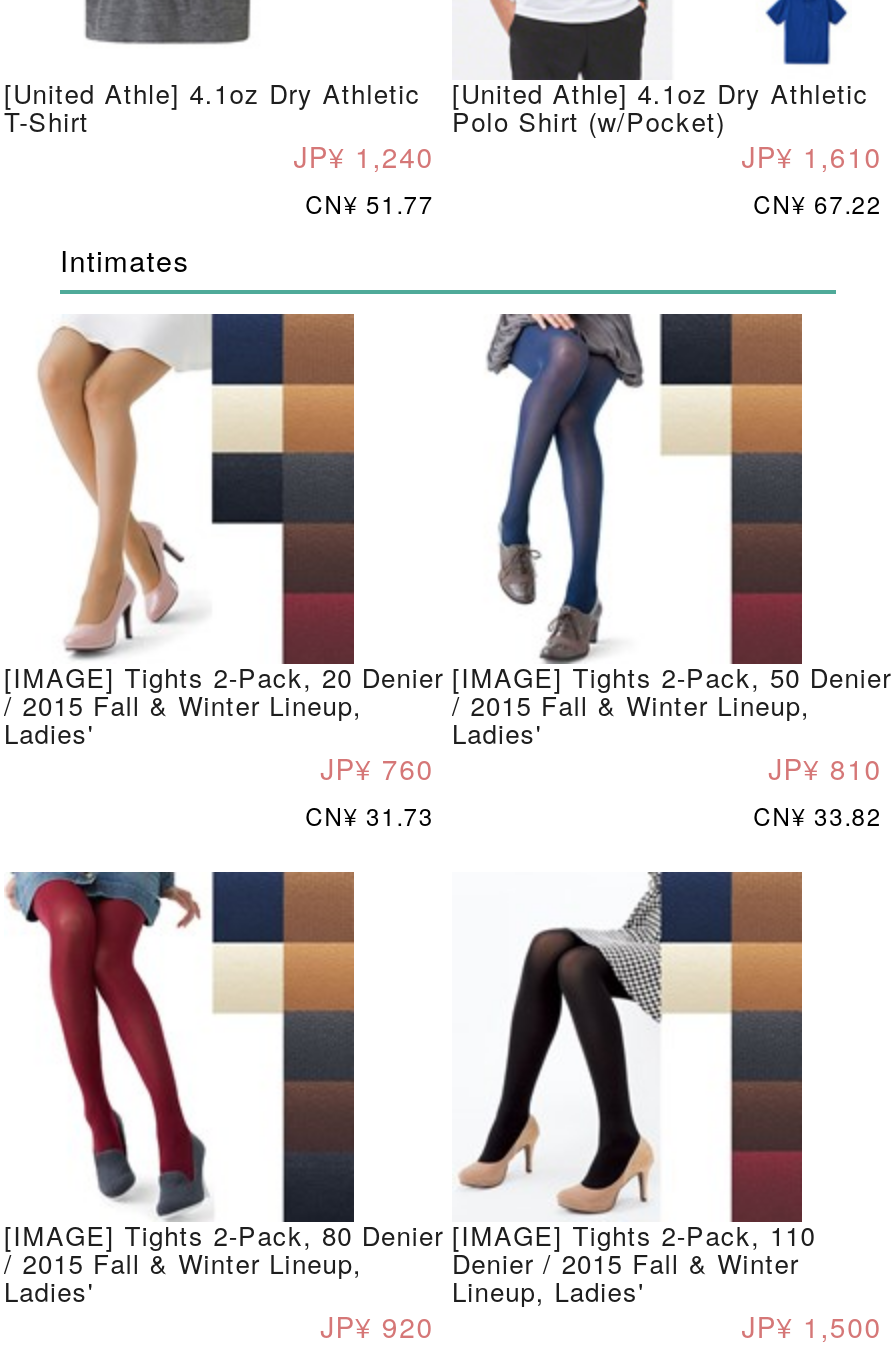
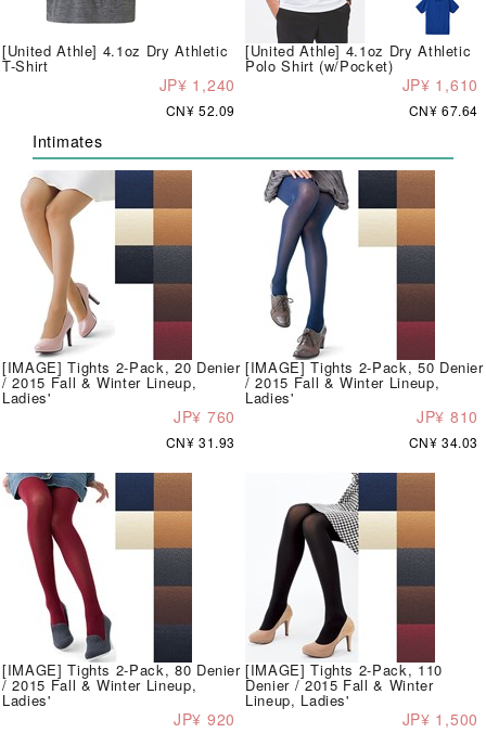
[305,187,434,221] CN¥ 51.77 -> [166,101,235,120] CN¥ 52.09
[753,187,882,221] CN¥ 67.22 -> [409,101,478,120] CN¥ 67.64
[305,798,434,832] CN¥ 31.73 -> [166,433,235,451] CN¥ 31.93
[753,798,882,832] CN¥ 33.82 -> [409,433,478,451] CN¥ 34.03

